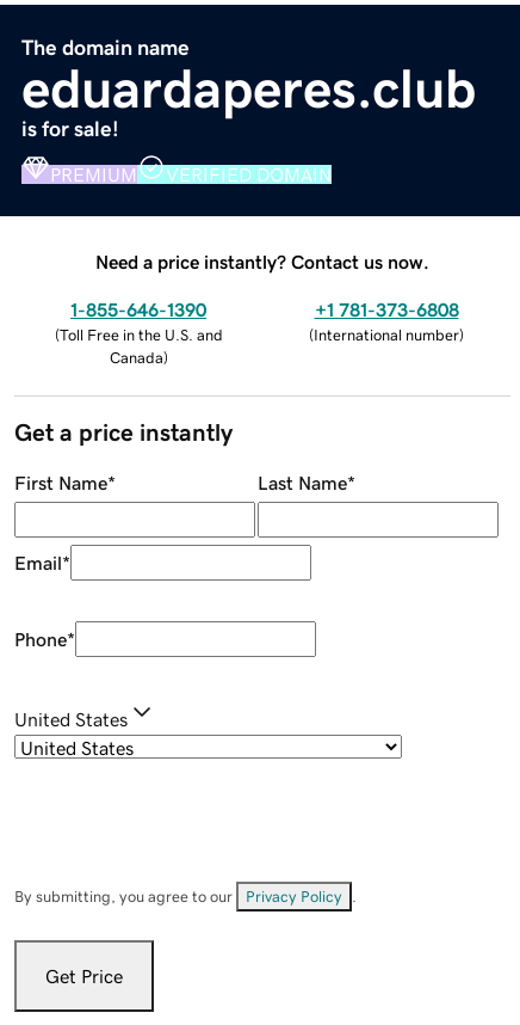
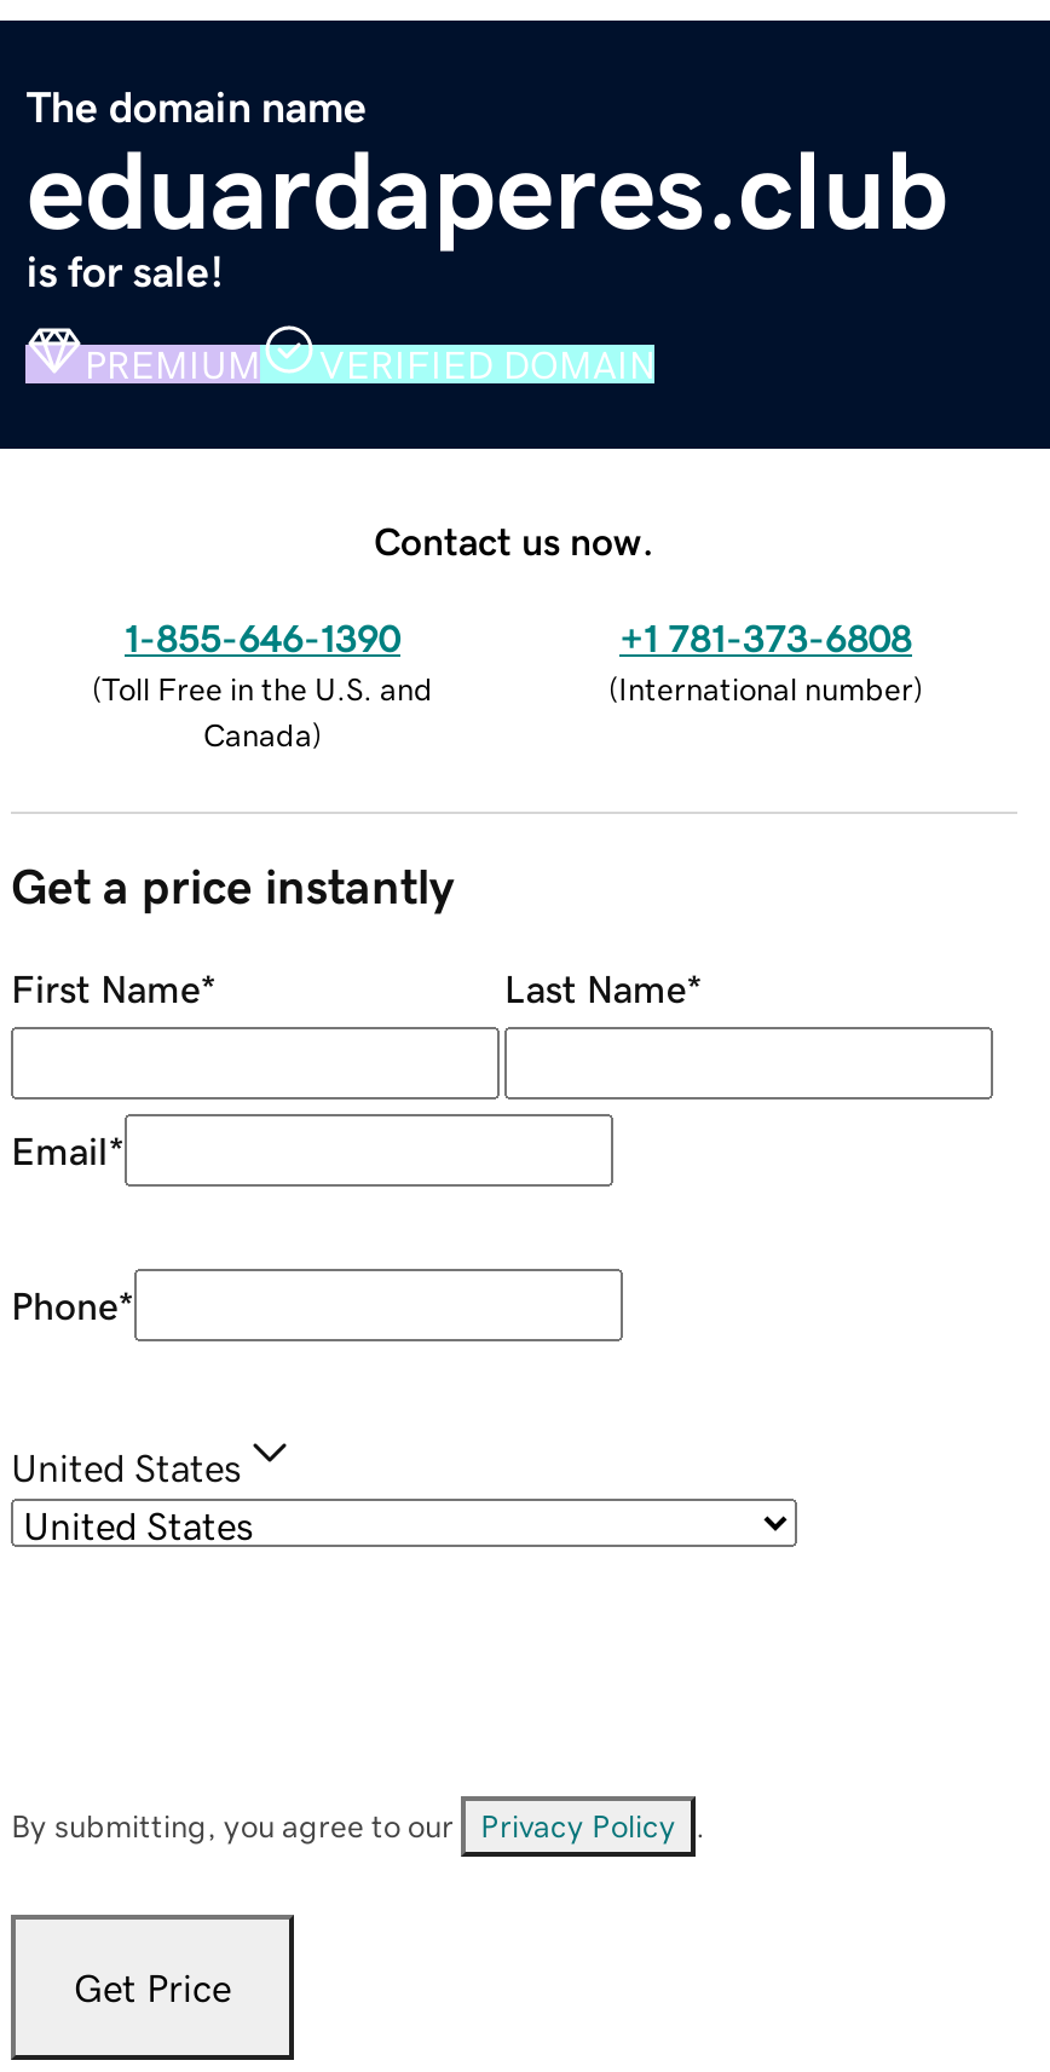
[95,252,429,271] Need a price instantly? Contact us now. -> [374,520,654,559] Contact us now.

